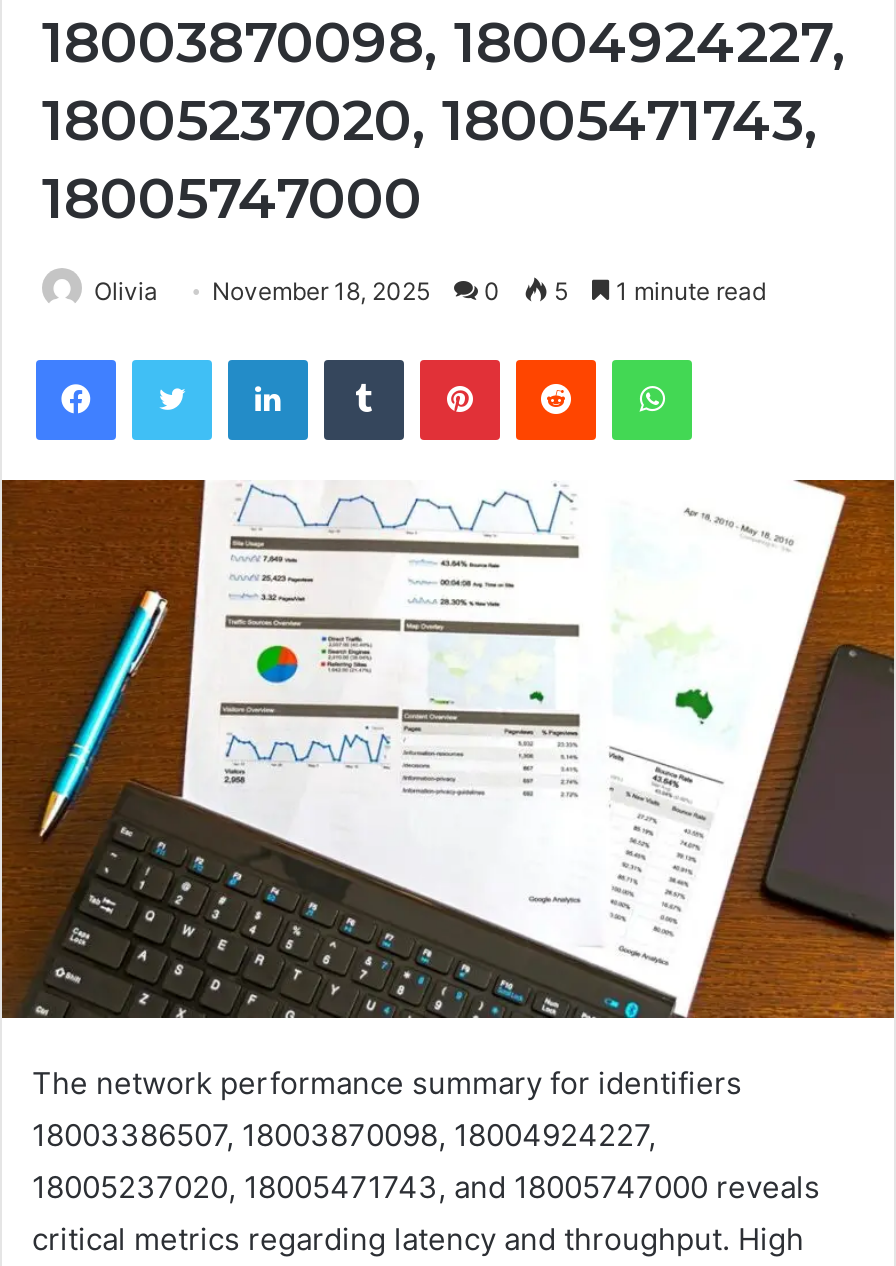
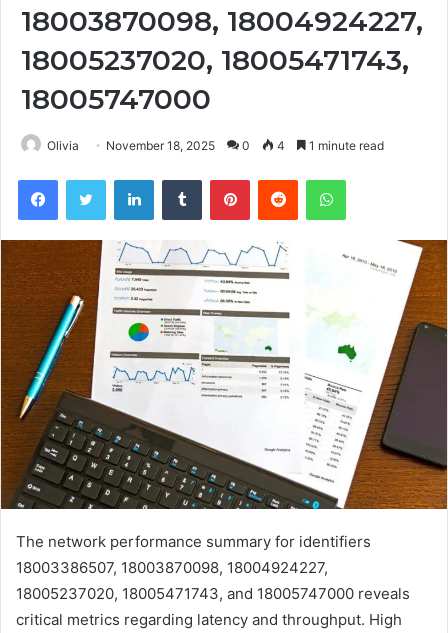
[94,276,766,306] Olivia November 18, 2025 0 5 1 minute read -> [47,138,384,153] Olivia November 18, 2025 0 4 1 minute read

